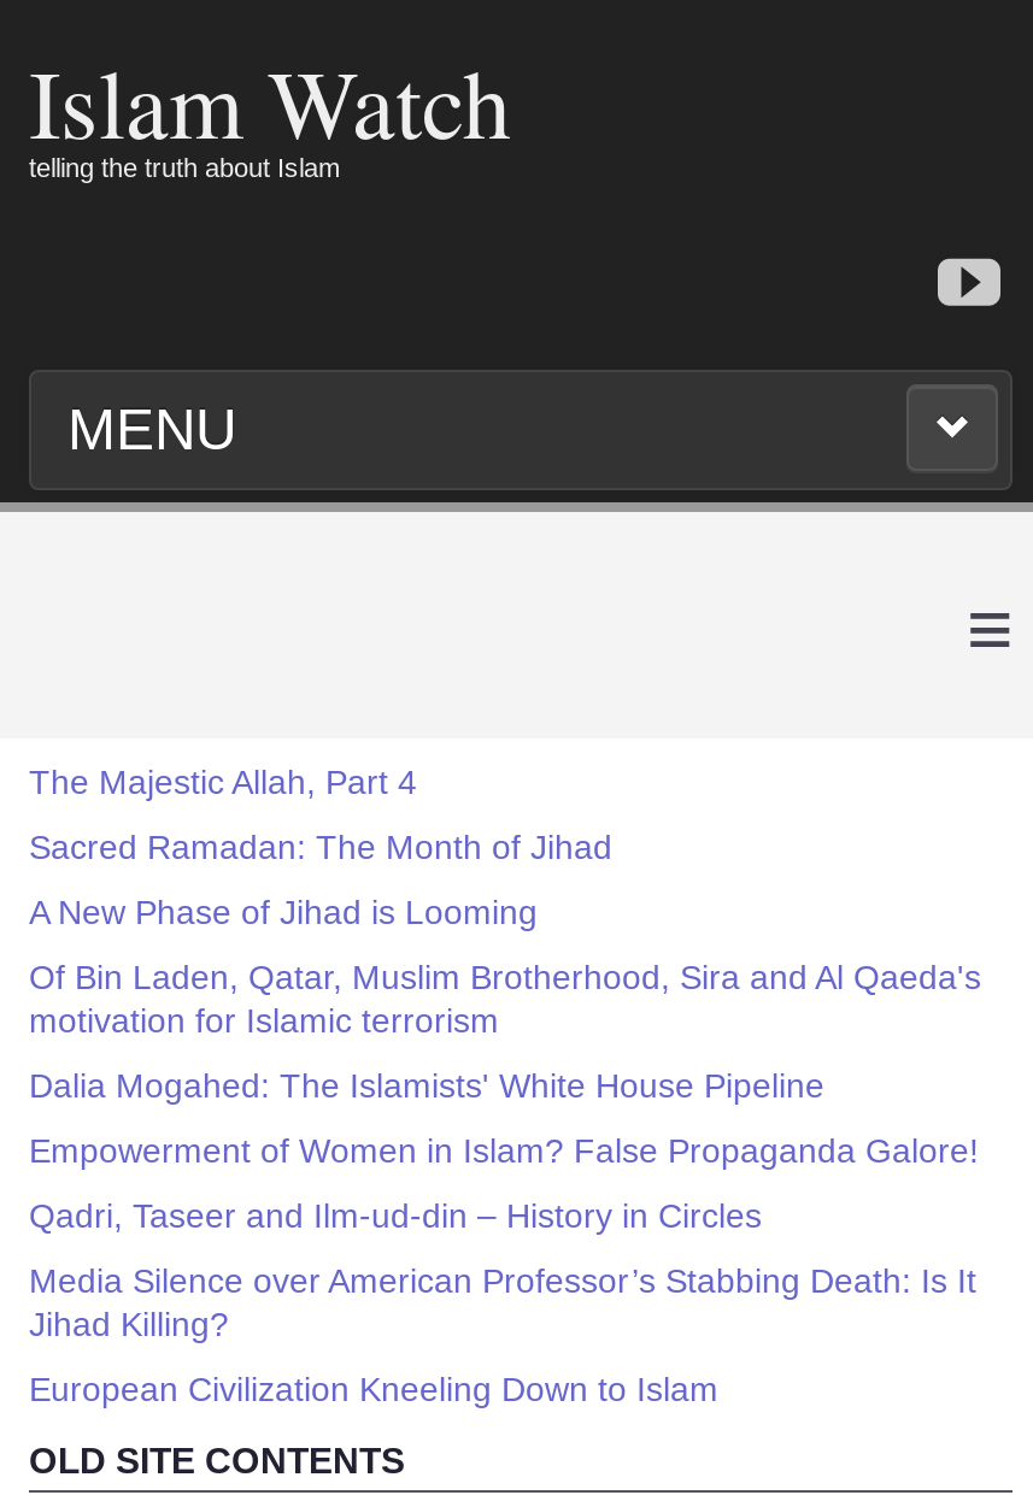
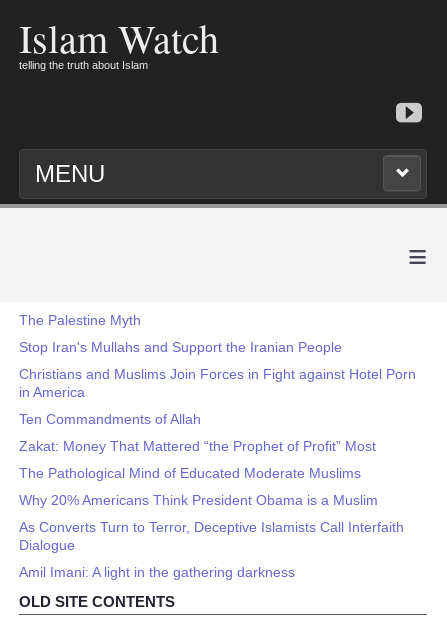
[29,763,417,801] The Majestic Allah, Part 4 -> [19,312,141,328] The Palestine Myth
[29,828,612,866] Sacred Ramadan: The Month of Jihad -> [19,339,342,355] Stop Iran's Mullahs and Support the Iranian People
[29,893,538,931] A New Phase of Jihad is Looming -> [19,366,416,400] Christians and Muslims Join Forces in Fight against Hotel Porn | in America
[29,958,981,1040] Of Bin Laden, Qatar, Muslim Brotherhood, Sira and Al Qaeda's | motivation for Islamic terrorism -> [19,411,201,427] Ten Commandments of Allah
[29,1066,824,1105] Dalia Mogahed: The Islamists' White House Pipeline -> [19,438,376,454] Zakat: Money That Mattered “the Prophet of Profit” Most
[29,1131,979,1170] Empowerment of Women in Islam? False Propaganda Galore! -> [19,465,361,481] The Pathological Mind of Educated Moderate Muslims
[29,1196,762,1235] Qadri, Taseer and Ilm-ud-din – History in Circles -> [19,492,378,508] Why 20% Americans Think President Obama is a Muslim
[29,1261,976,1343] Media Silence over American Professor’s Stabbing Death: Is It | Jihad Killing? -> [19,519,404,553] As Converts Turn to Terror, Deceptive Islamists Call Interfaith | Dialogue
[29,1370,718,1408] European Civilization Kneeling Down to Islam -> [19,564,295,580] Amil Imani: A light in the gathering darkness

